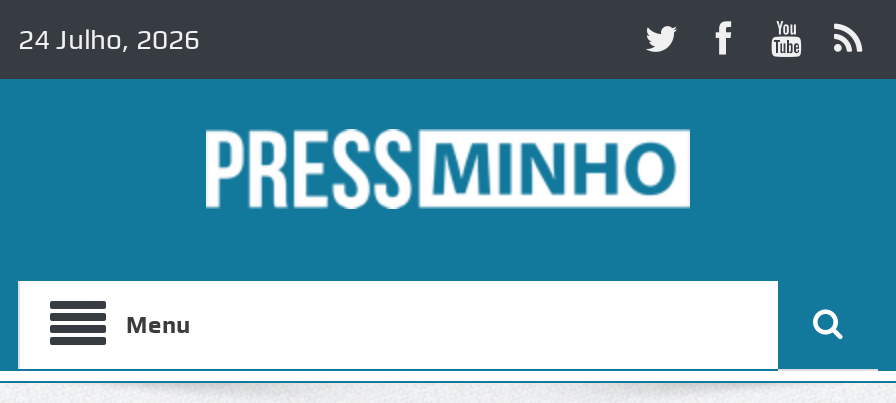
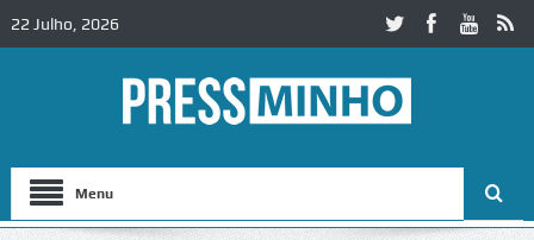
[18,23,200,55] 24 Julho, 2026 -> [11,14,119,33] 22 Julho, 2026

